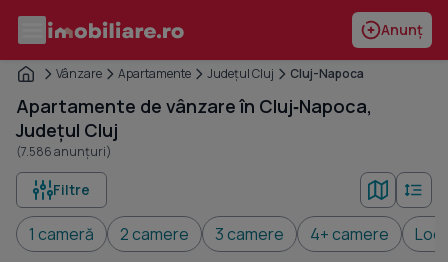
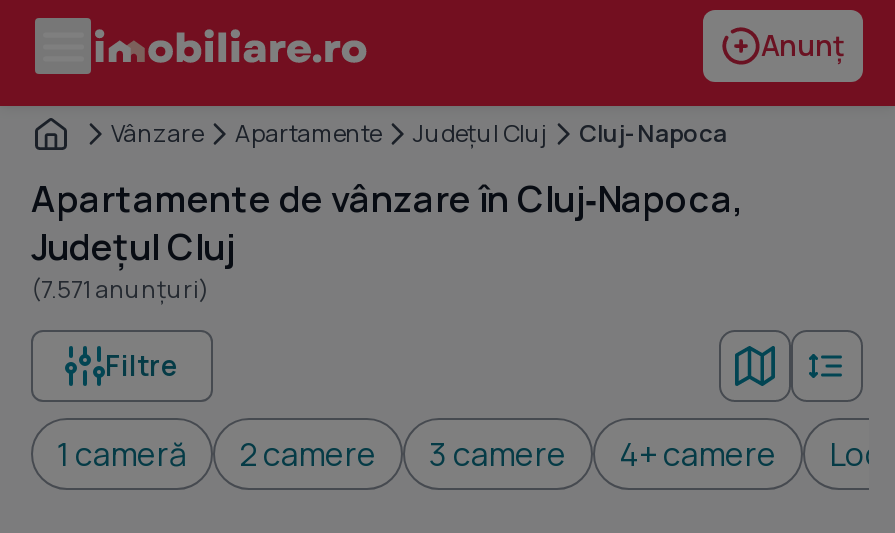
[16,143,112,160] (7.586 anunțuri) -> [31,272,211,306] (7.571 anunțuri)

